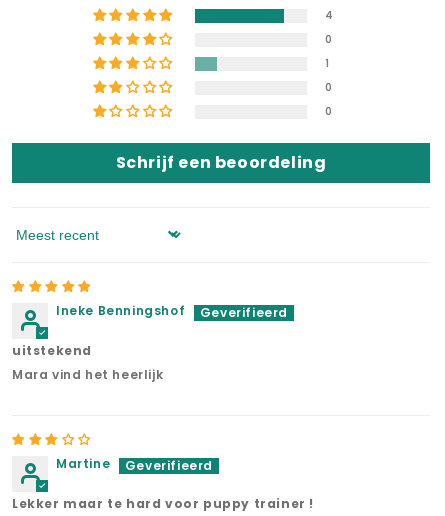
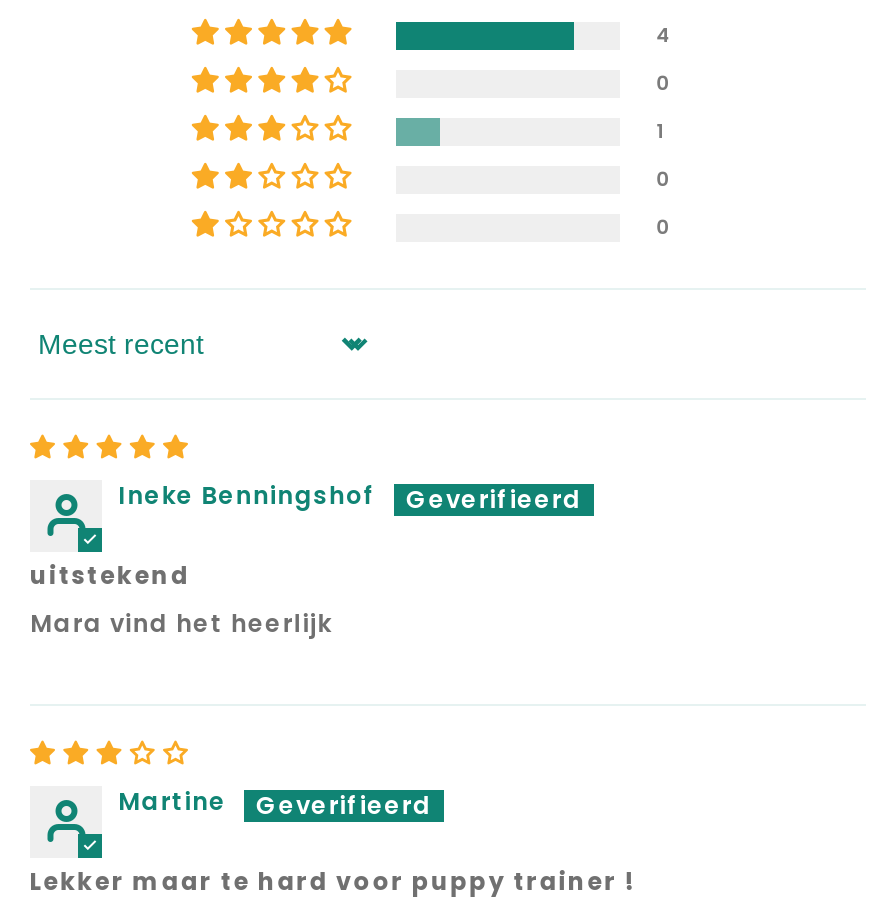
[116,151,326,174] Schrijf een beoordeling -> none

